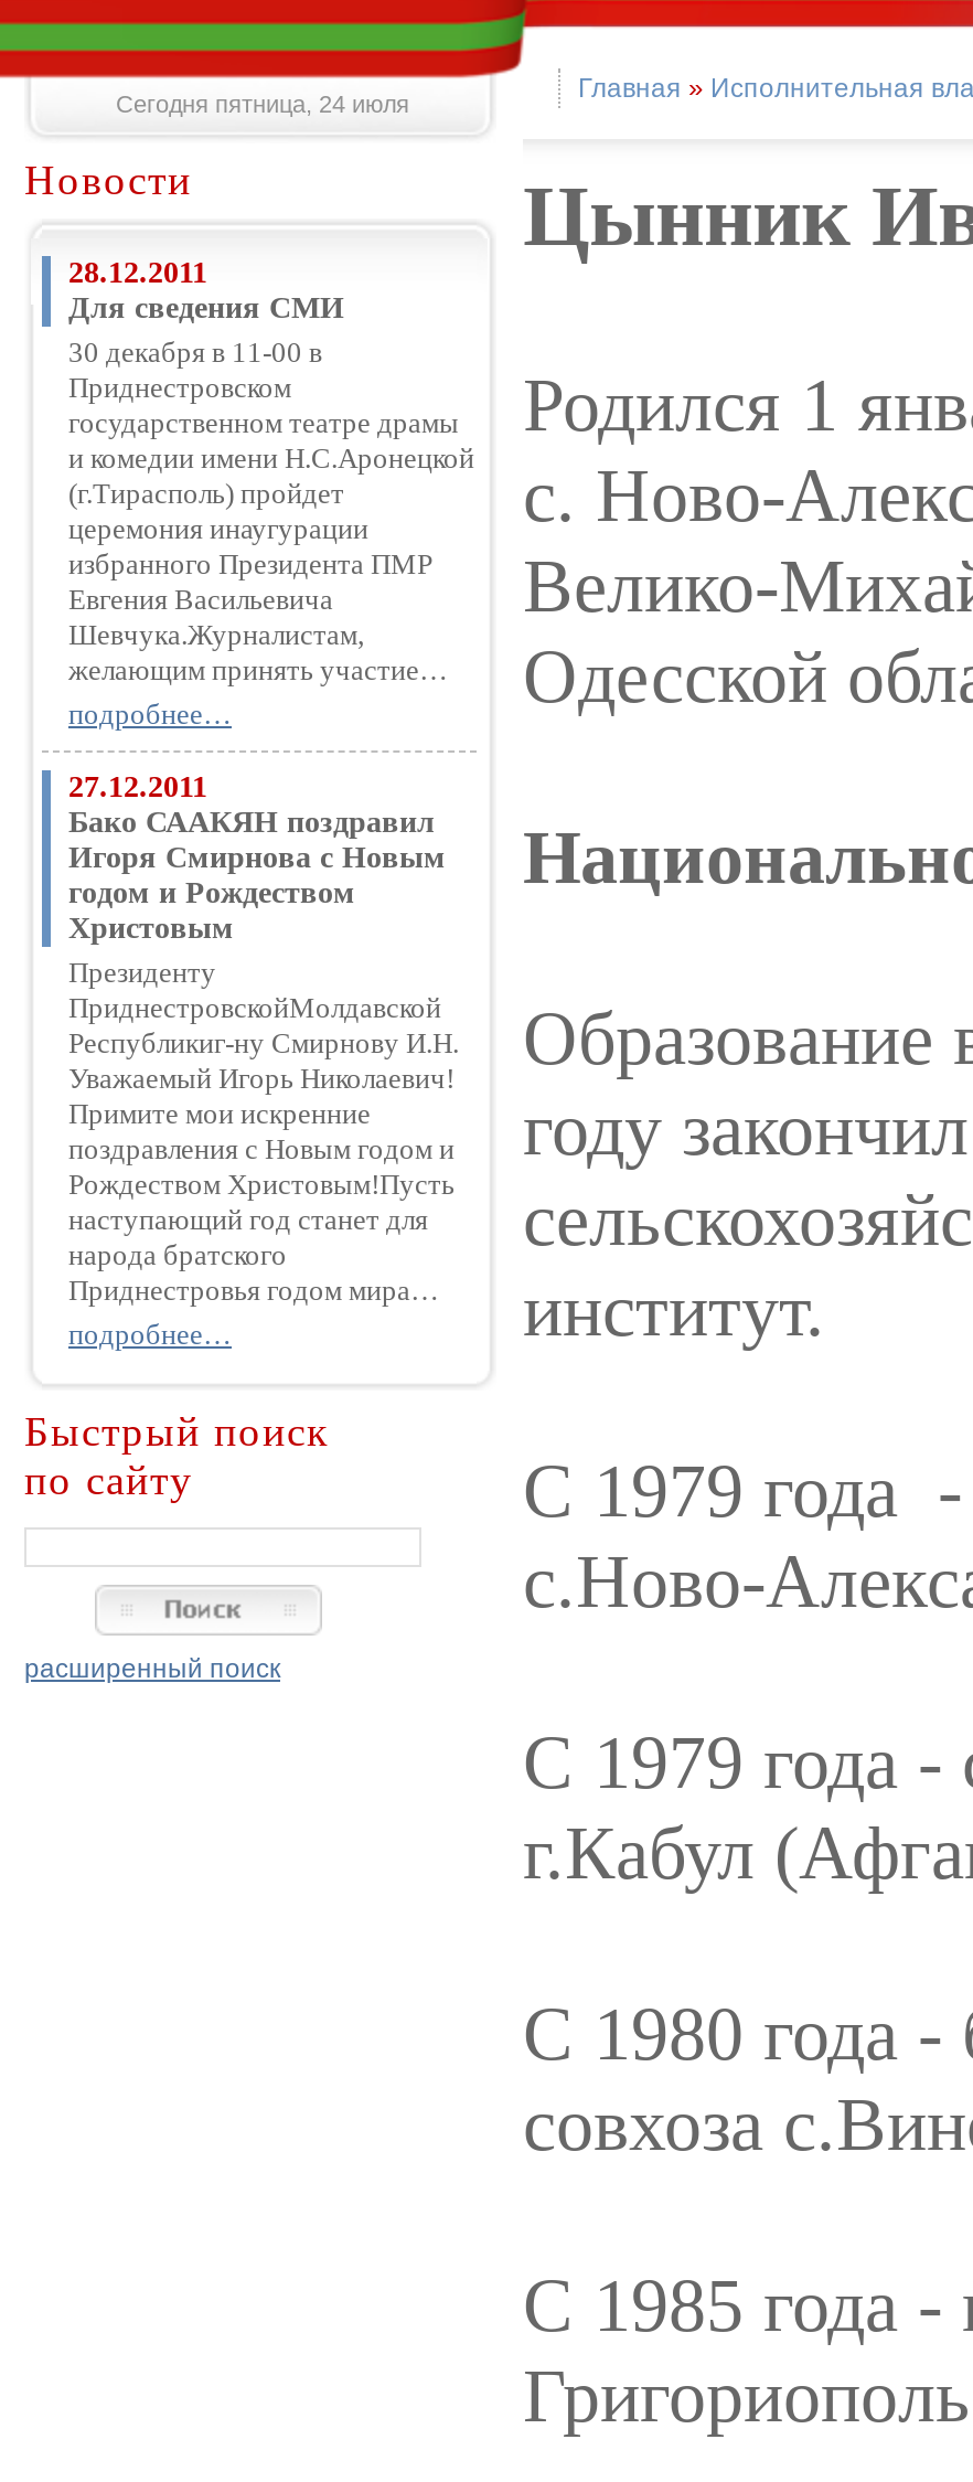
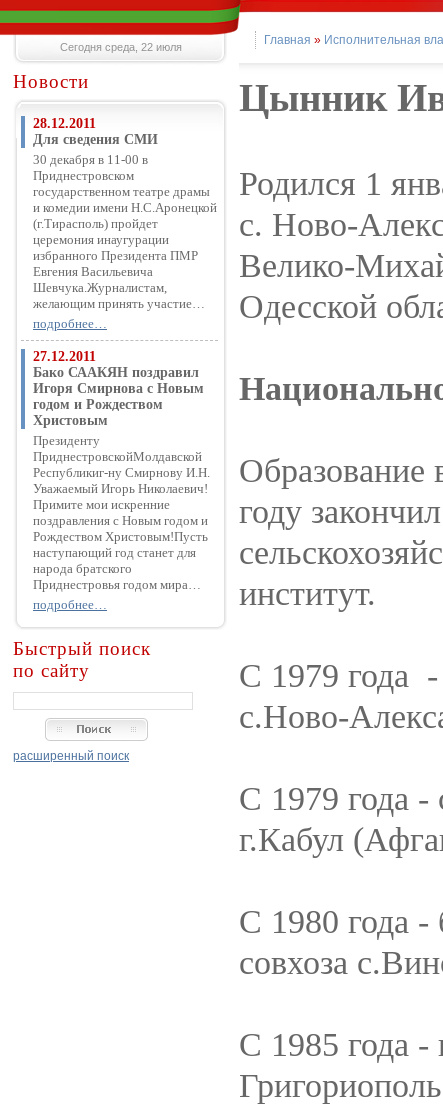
[116,90,409,117] Сегодня пятница, 24 июля -> [60,41,182,53] Сегодня среда, 22 июля

